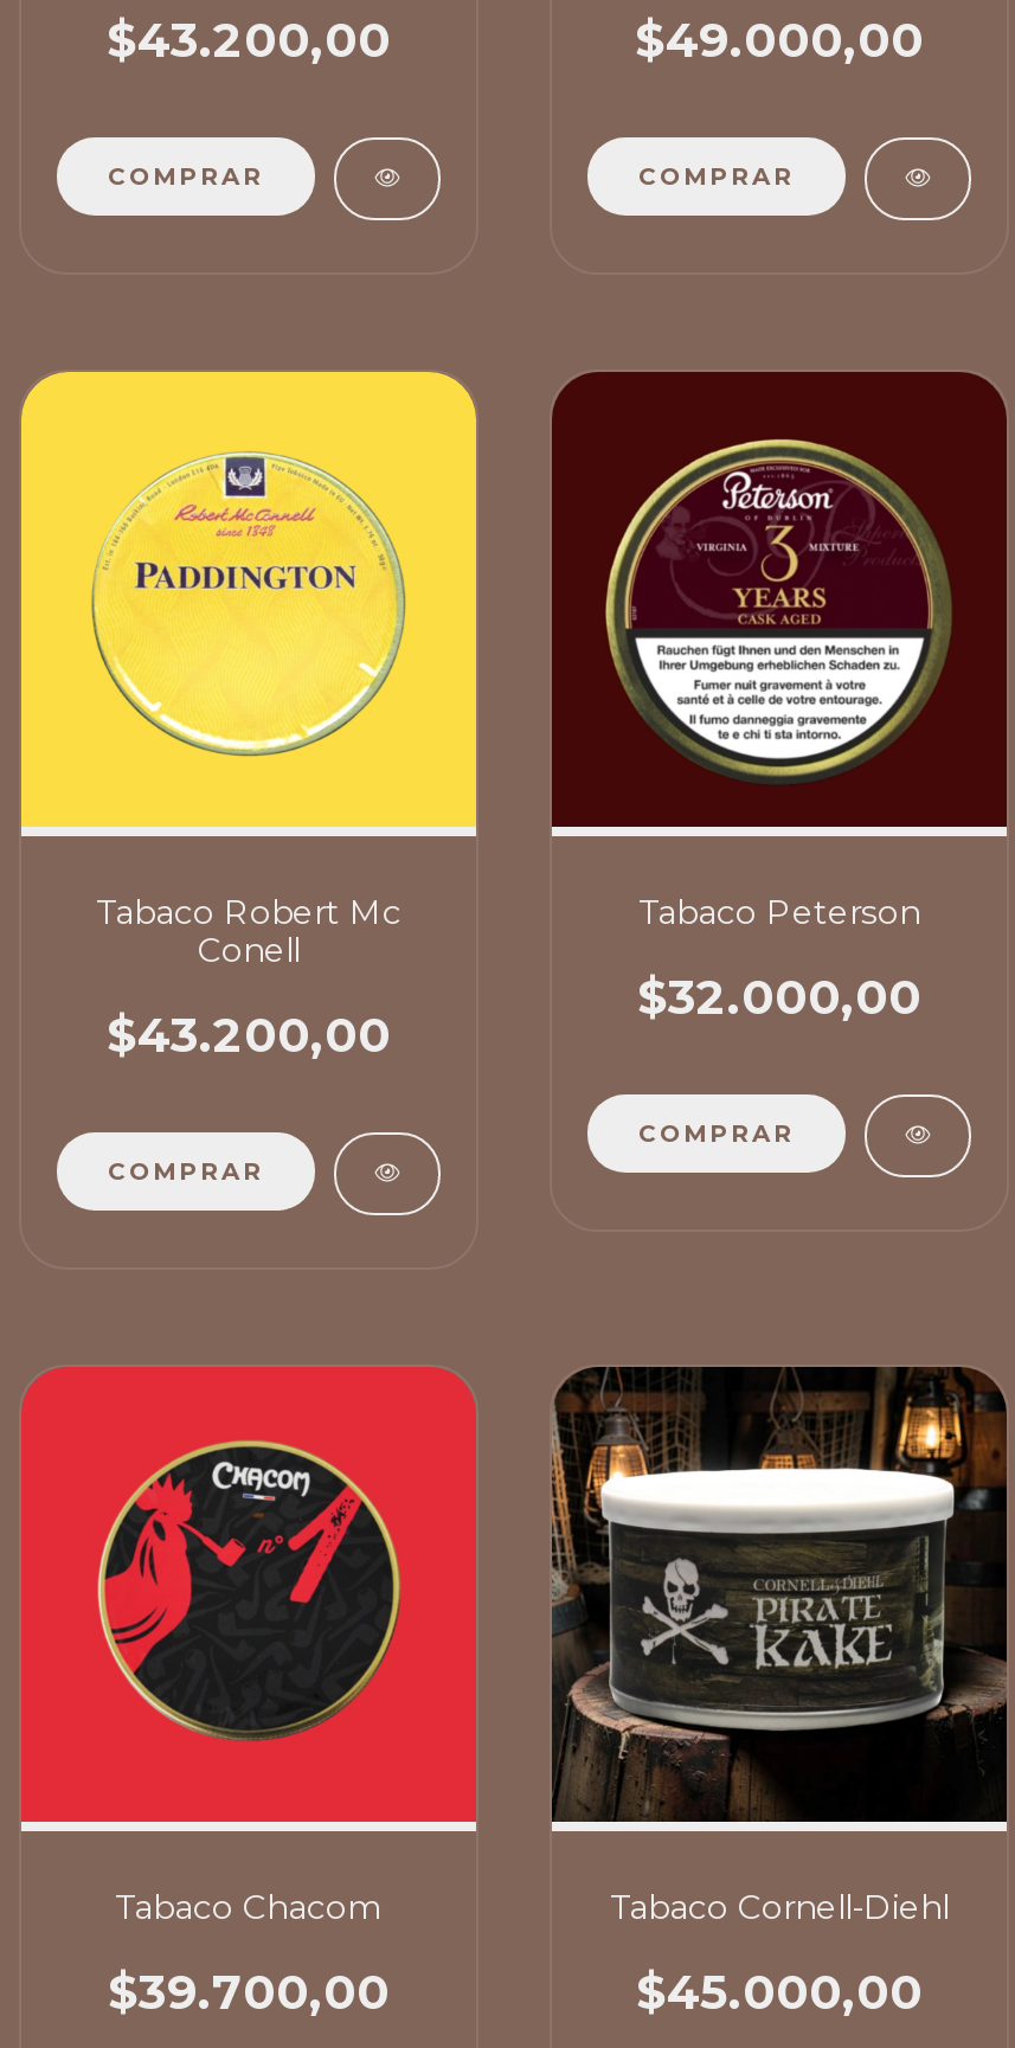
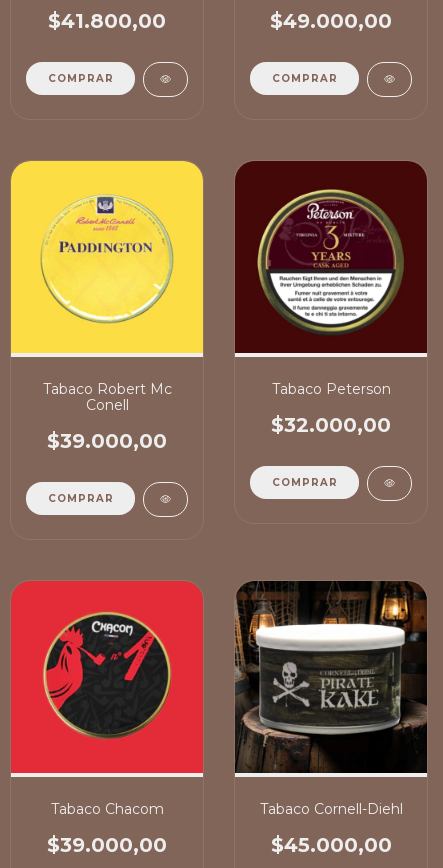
[107,12,391,69] $43.200,00 -> [48,9,166,33] $41.800,00
[107,1007,391,1064] $43.200,00 -> [47,429,167,453] $39.000,00
[108,1964,390,2021] $39.700,00 -> [47,833,167,857] $39.000,00

